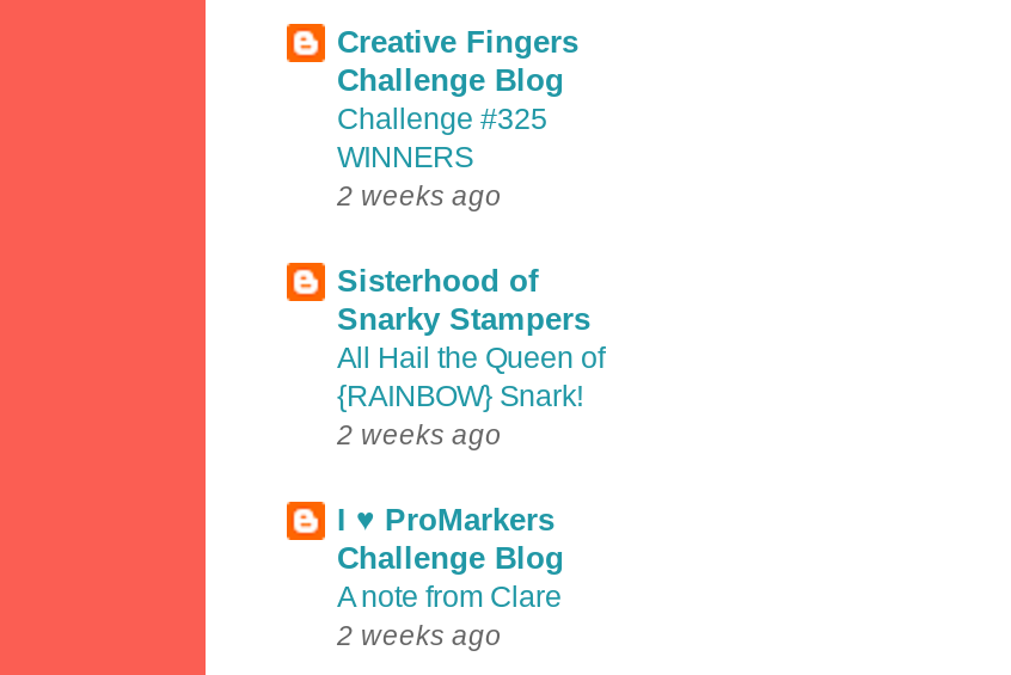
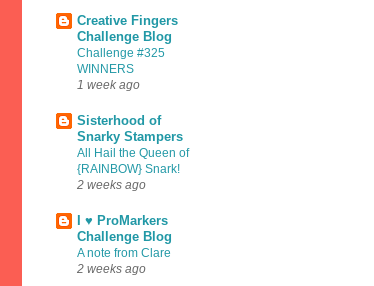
[337,179,502,210] 2 weeks ago -> [77,78,140,91] 1 week ago

